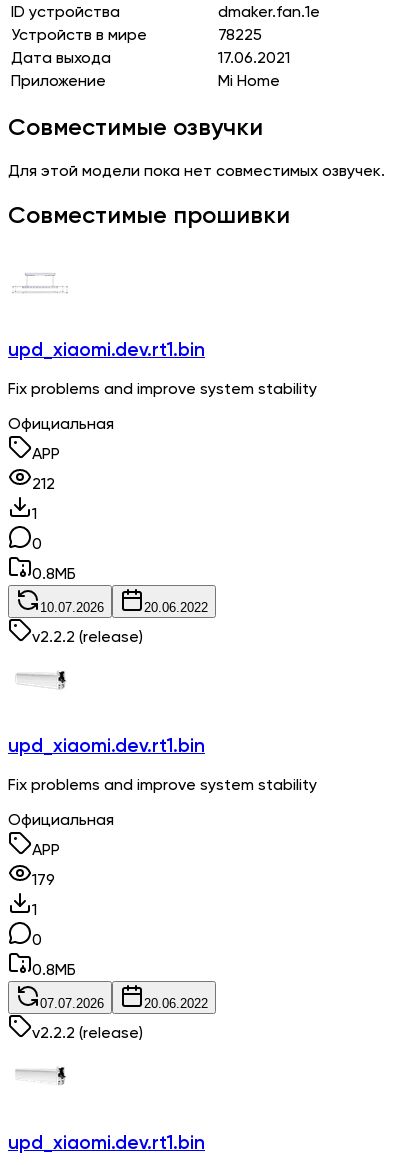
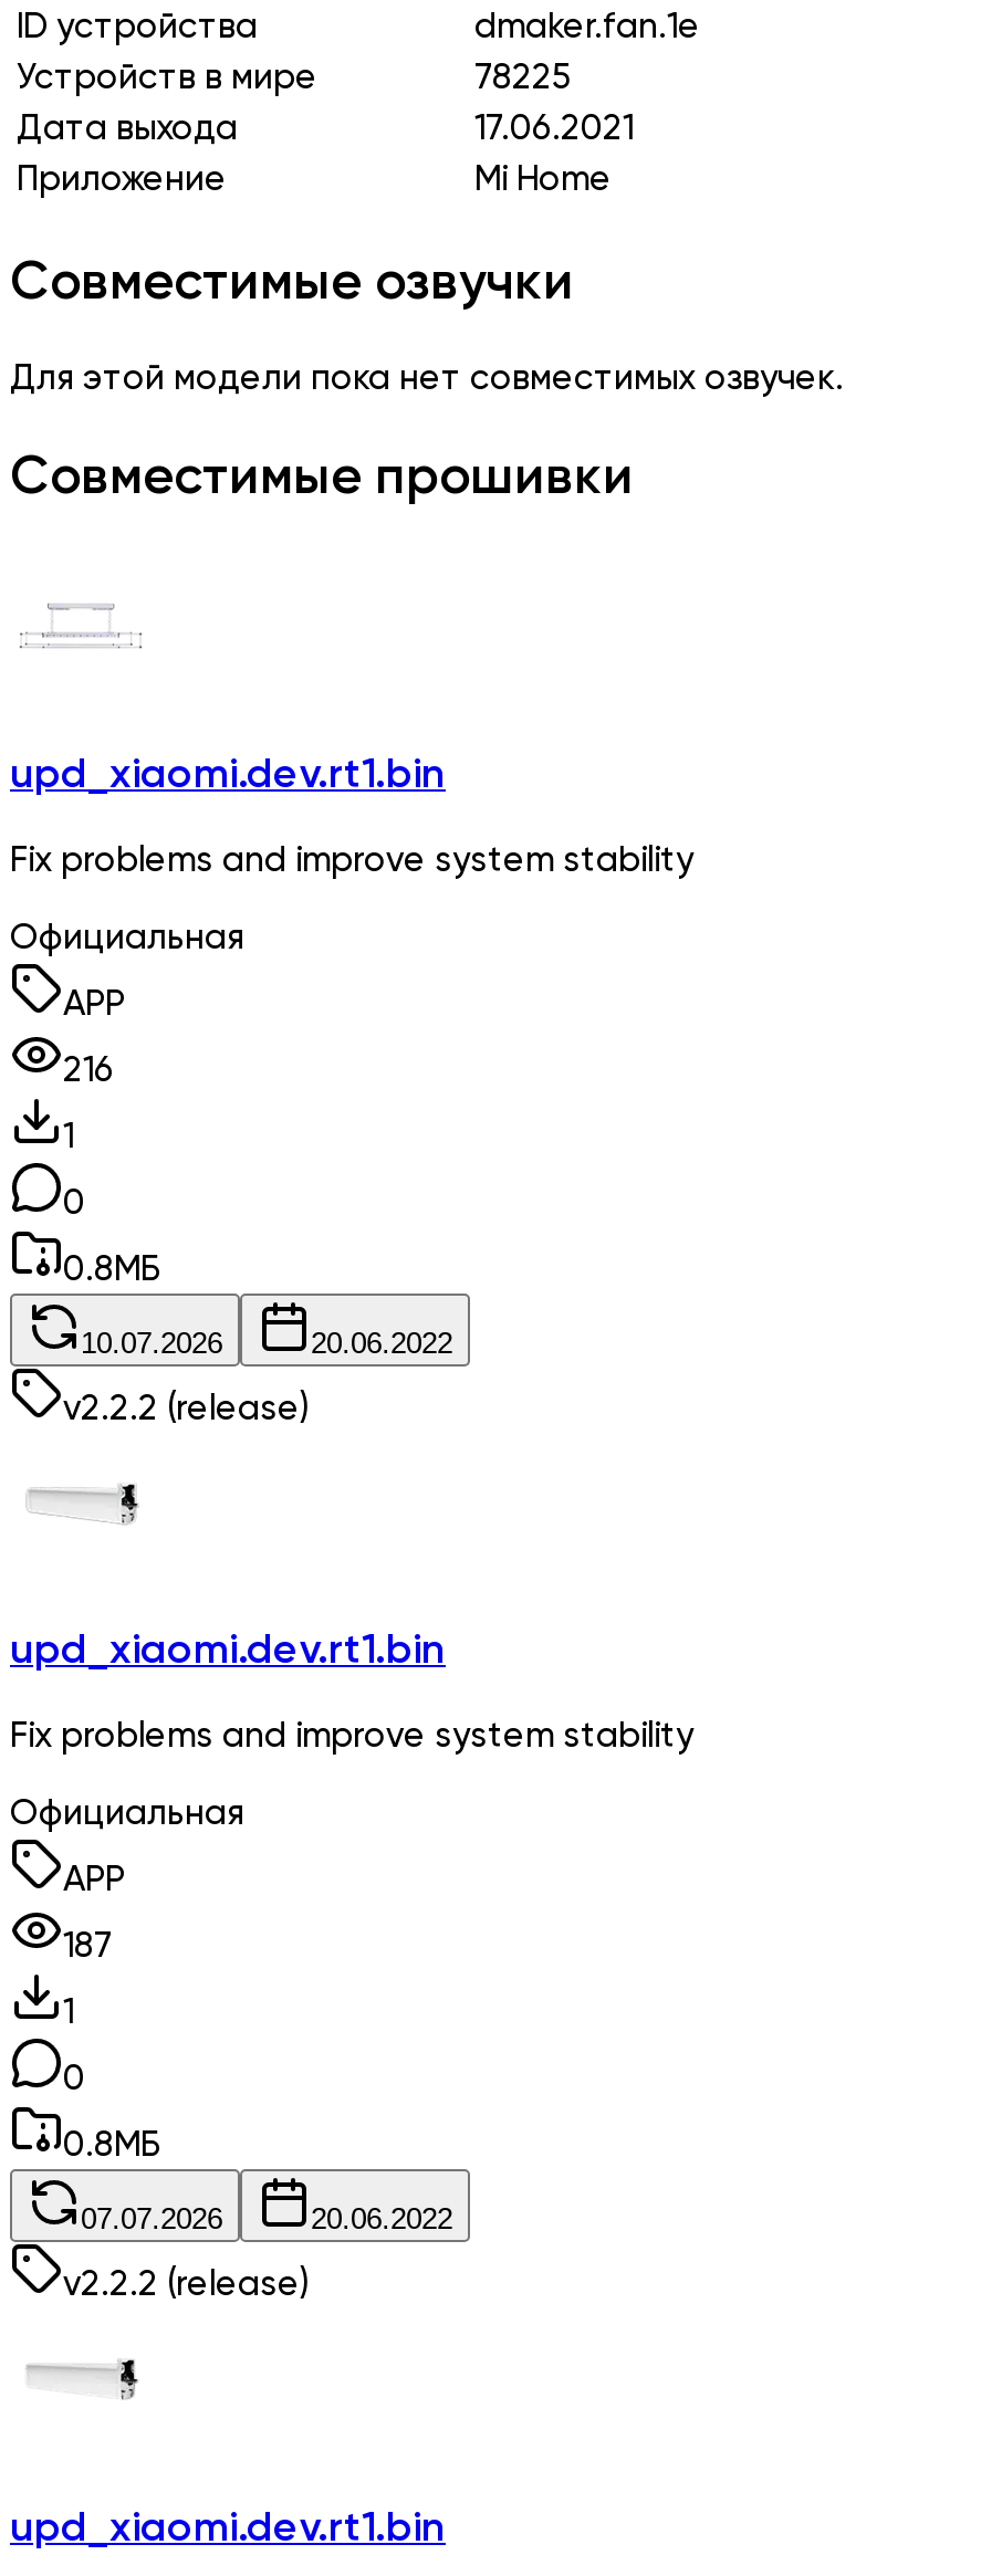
[32,477,55,493] 212 -> [63,1054,114,1089] 216
[32,873,55,889] 179 -> [63,1930,114,1966] 187

